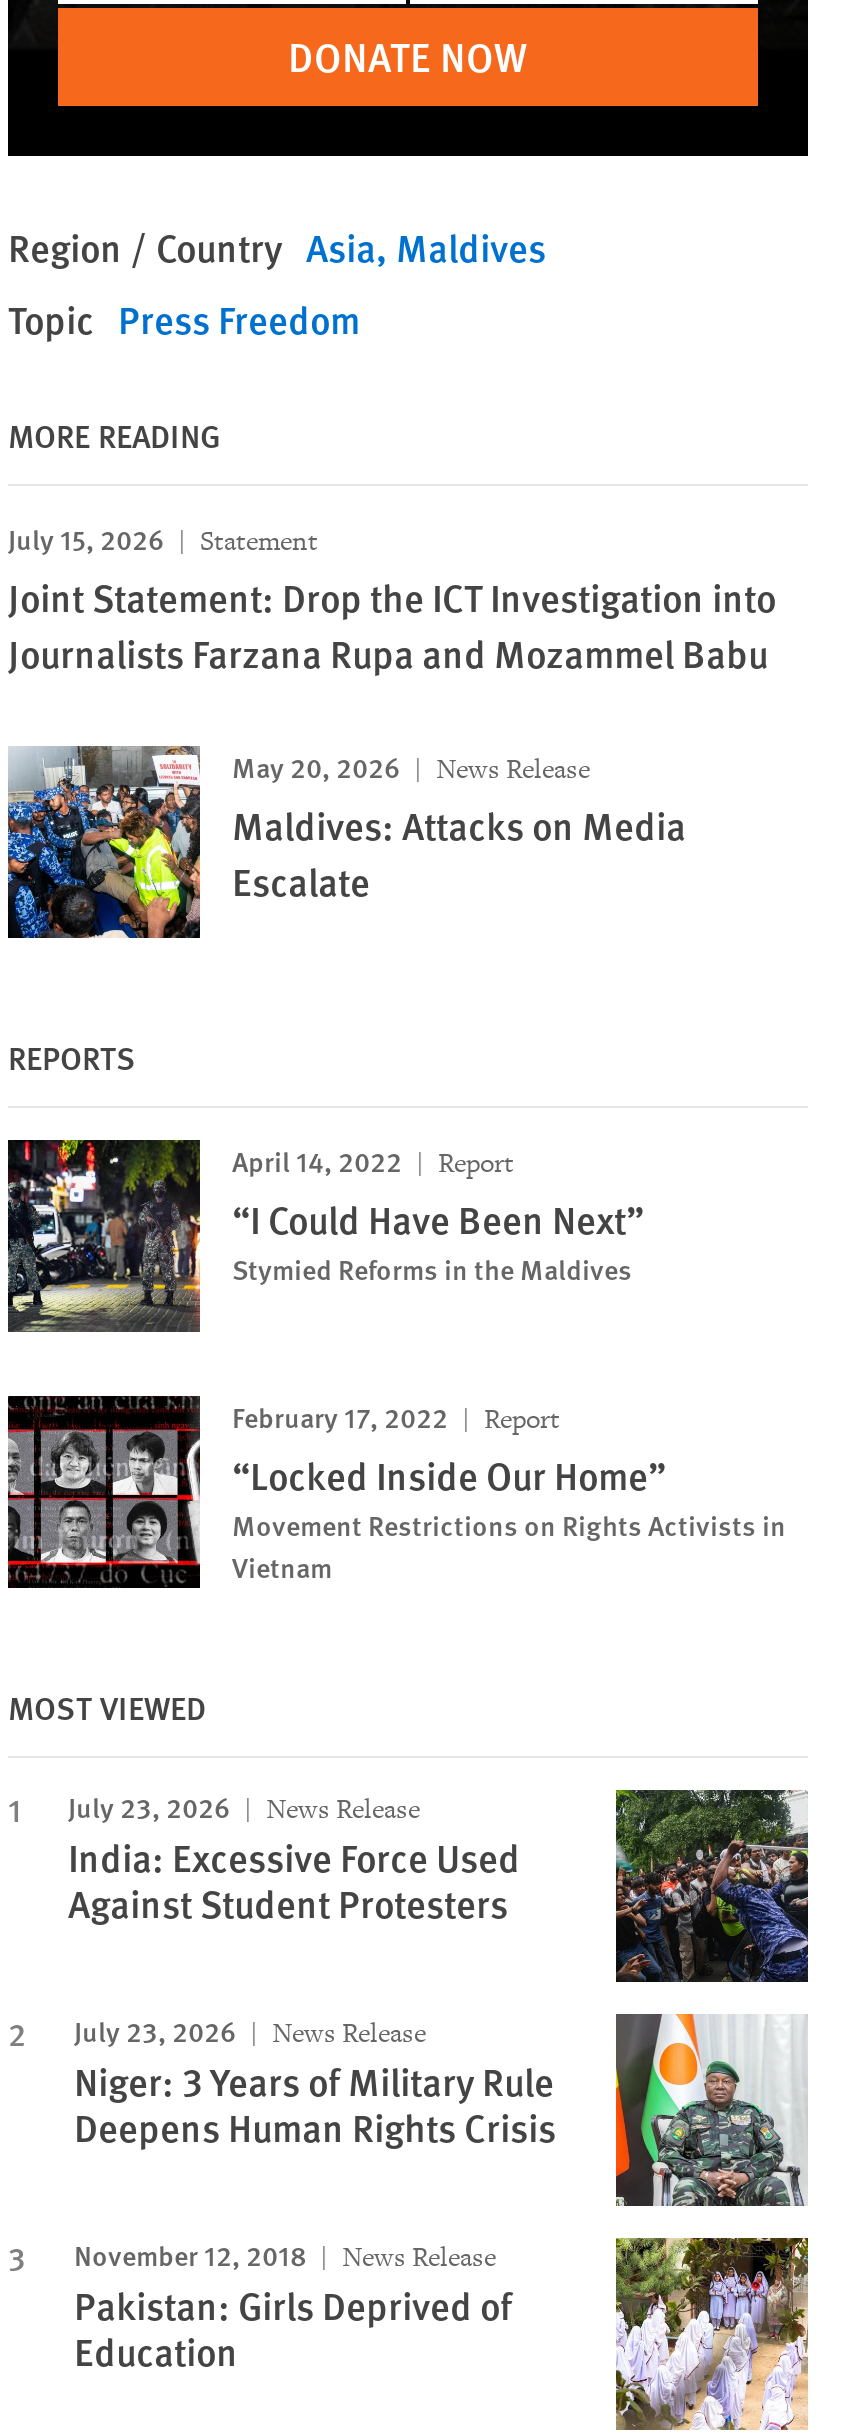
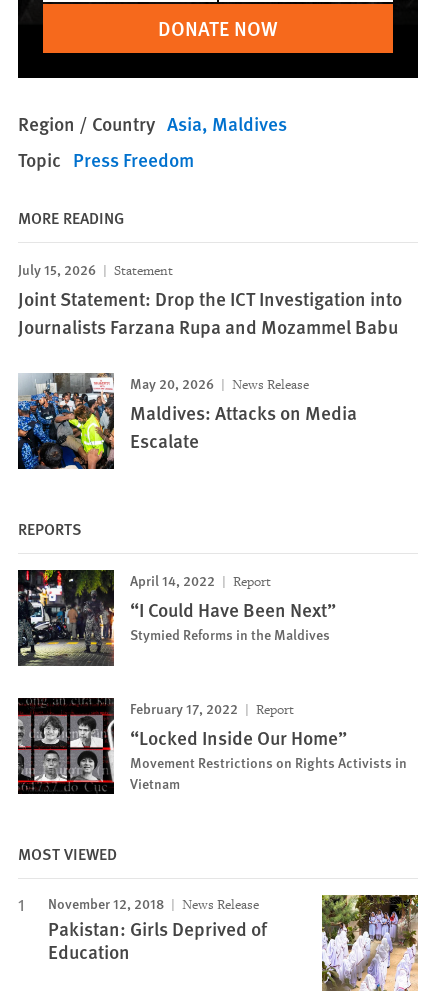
[68,1786,810,2154] [image] | July 23, 2026 | News Release | India: Excessive Force Used | Against Student Protesters | July 23, 2026 | News Release | Niger: 3 Years of Military Rule | Deepens Human Rights Crisis -> none
[614,2012,808,2208] [image] -> none

